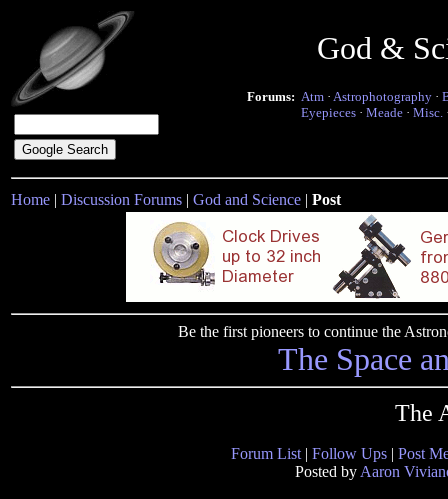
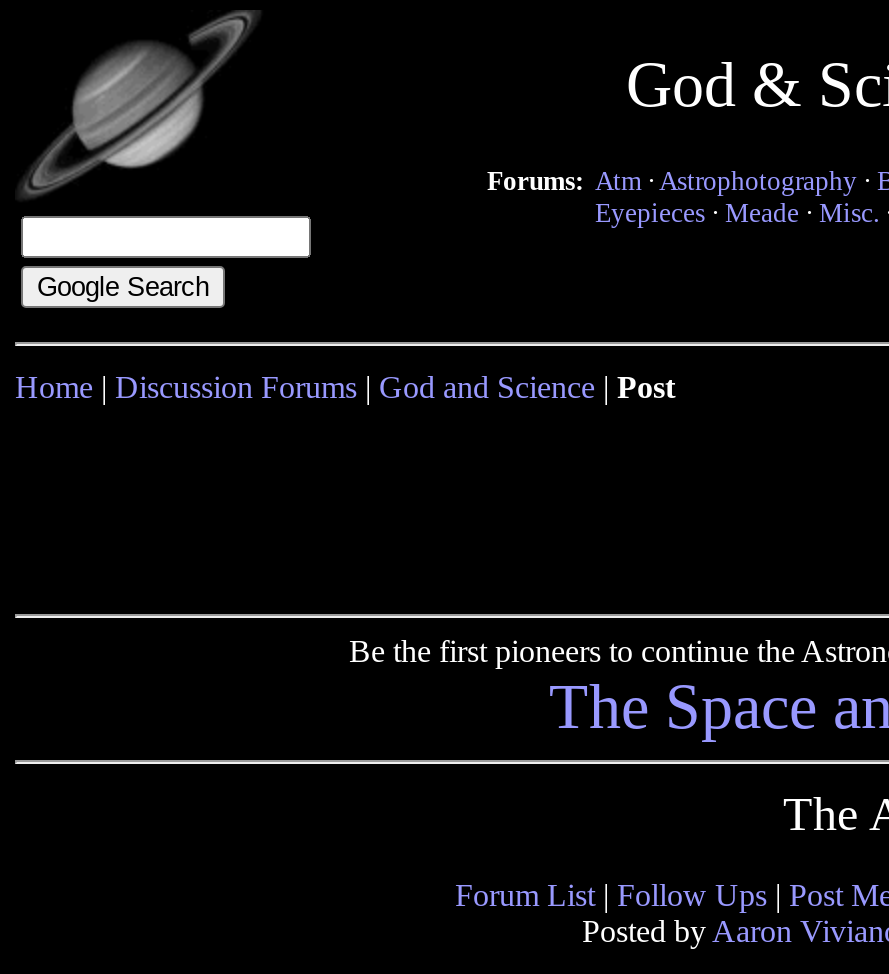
[125,211,445,303] [image] -> none

